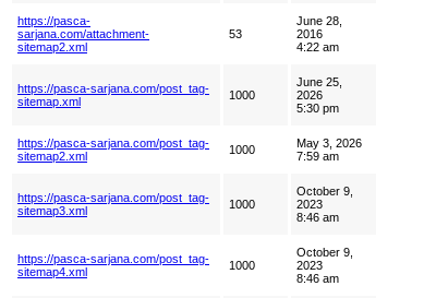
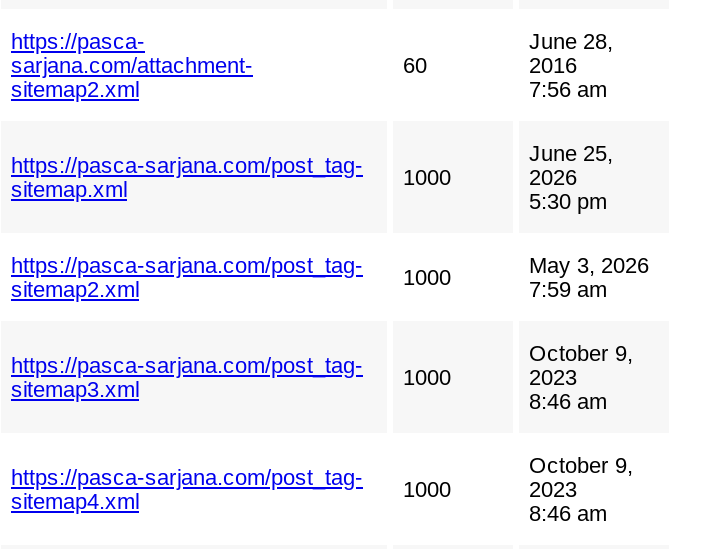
[229,27,242,40] 53 -> [403,53,427,77] 60
[296,40,339,53] 4:22 am -> [529,77,607,101] 7:56 am

